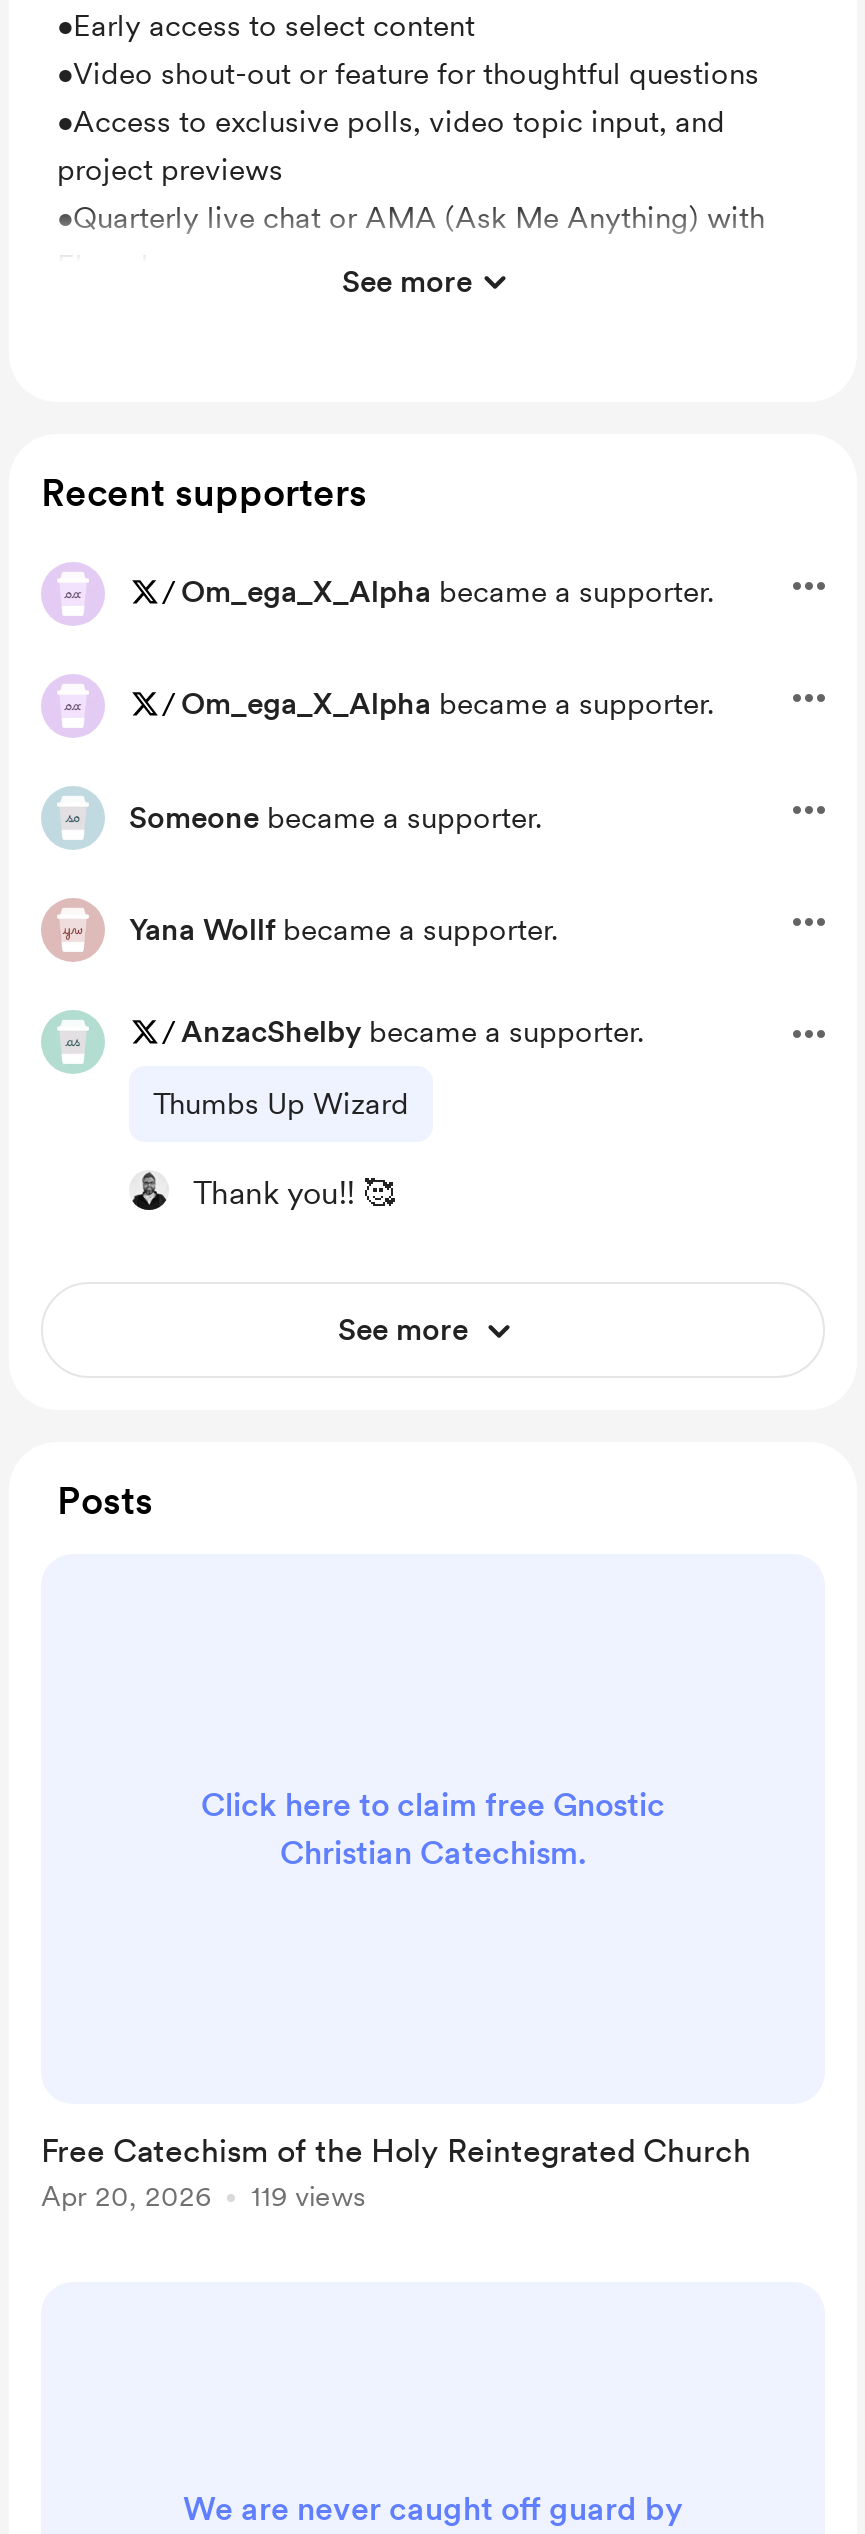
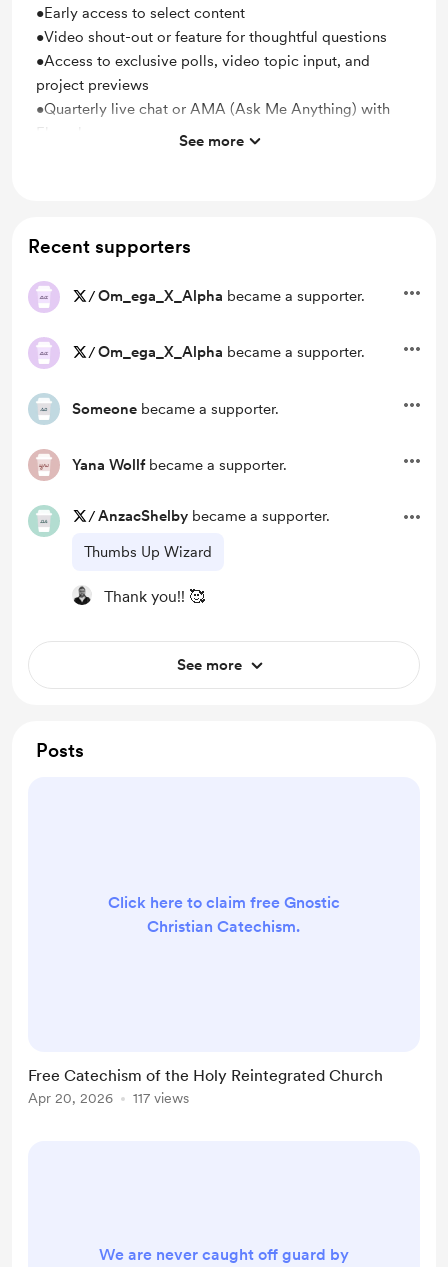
[41,2180,365,2212] Apr 20, 2026 119 views -> [28,1090,189,1106] Apr 20, 2026 117 views

